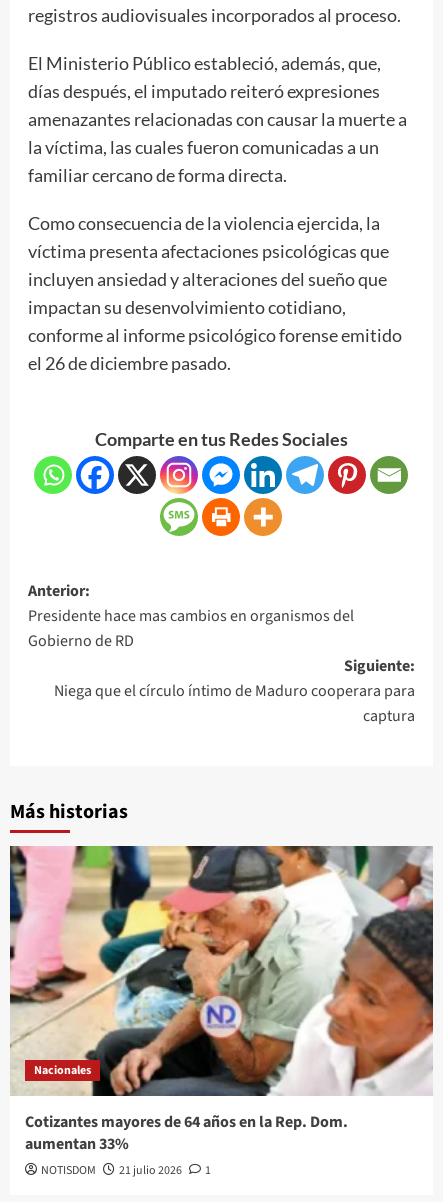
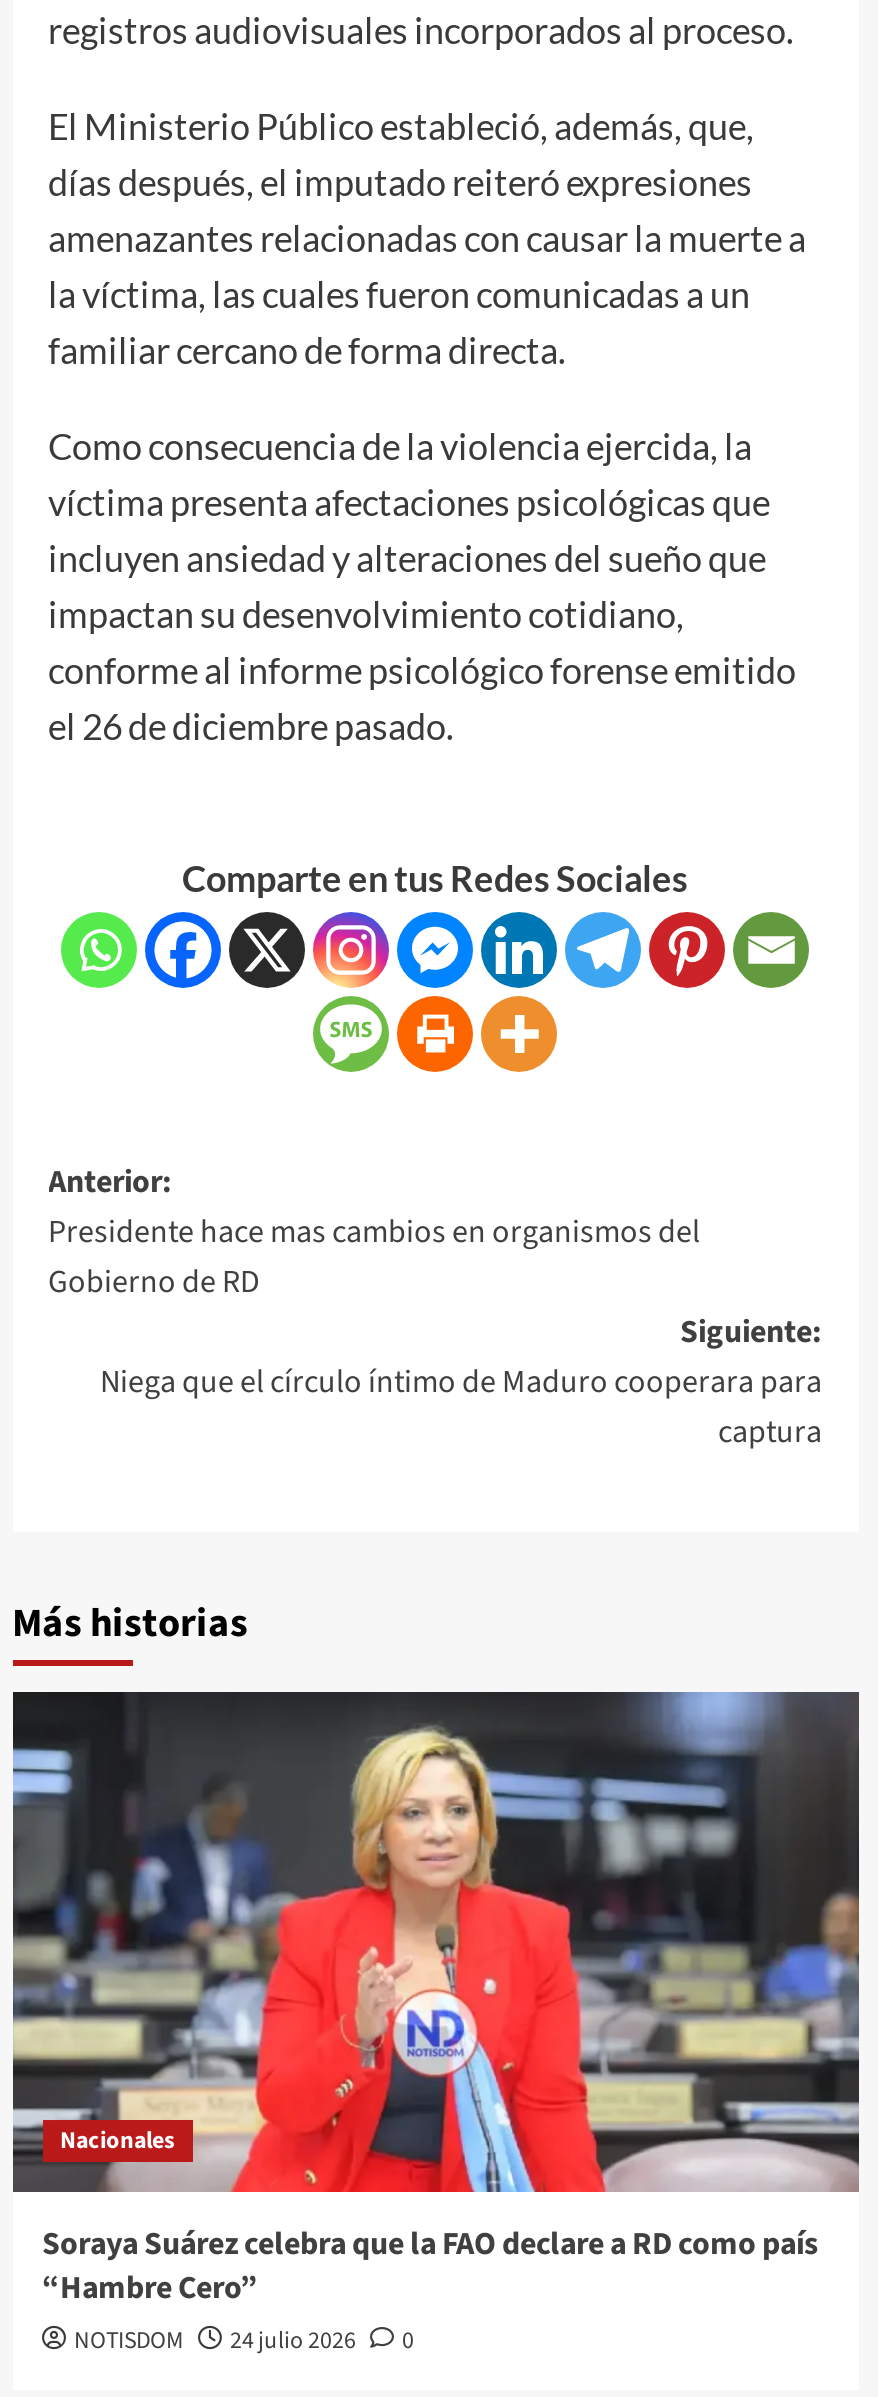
[9,845,434,1154] [image] | Cotizantes mayores de 64 años en la Rep. Dom. | aumentan 33% -> [11,1690,861,2309] [image] | Soraya Suárez celebra que la FAO declare a RD como país | “Hambre Cero”
[118,1161,181,1178] 21 julio 2026 -> [230,2323,356,2357] 24 julio 2026
[204,1161,210,1178] 1 -> [402,2323,414,2357] 0

